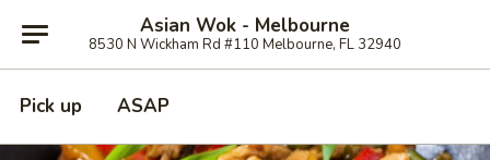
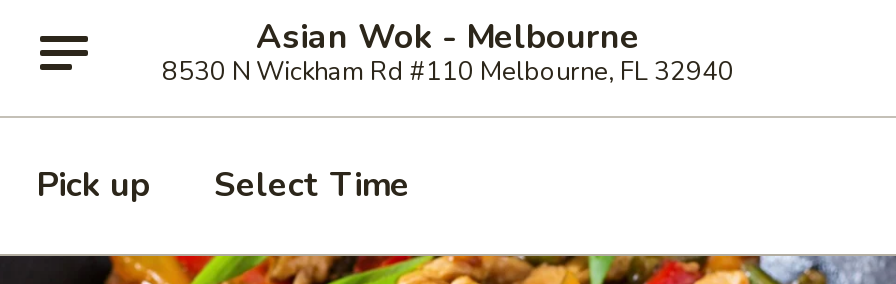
[117,94,170,119] ASAP -> [214,162,410,208] Select Time

